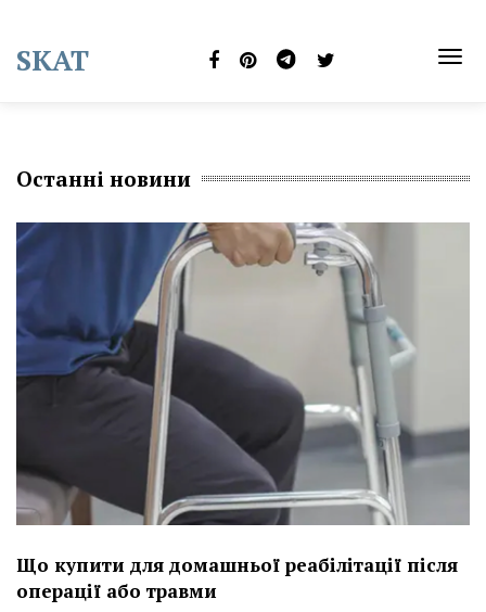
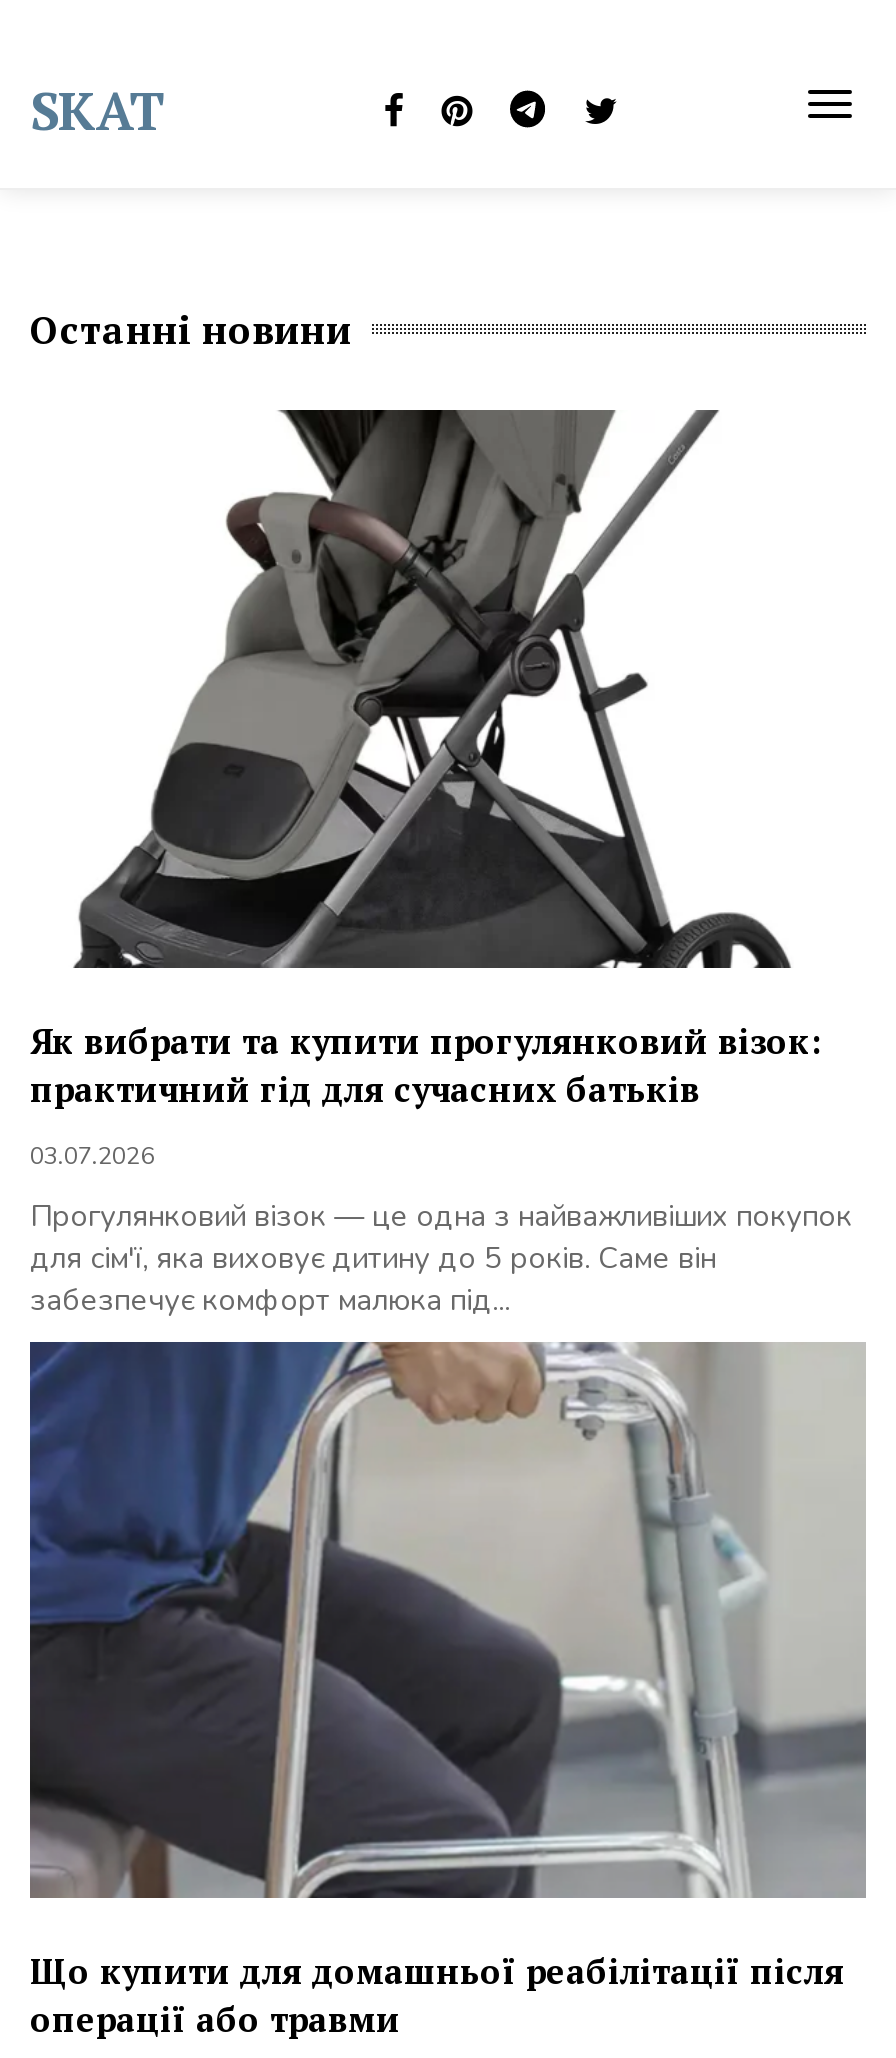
none -> [30,408,852,1319] [image] | Як вибрати та купити прогулянковий візок: | практичний гід для сучасних батьків | 03.07.2026 | Прогулянковий візок — це одна з найважливіших покупок | для сім'ї, яка виховує дитину до 5 років. Саме він | забезпечує комфорт малюка під...

